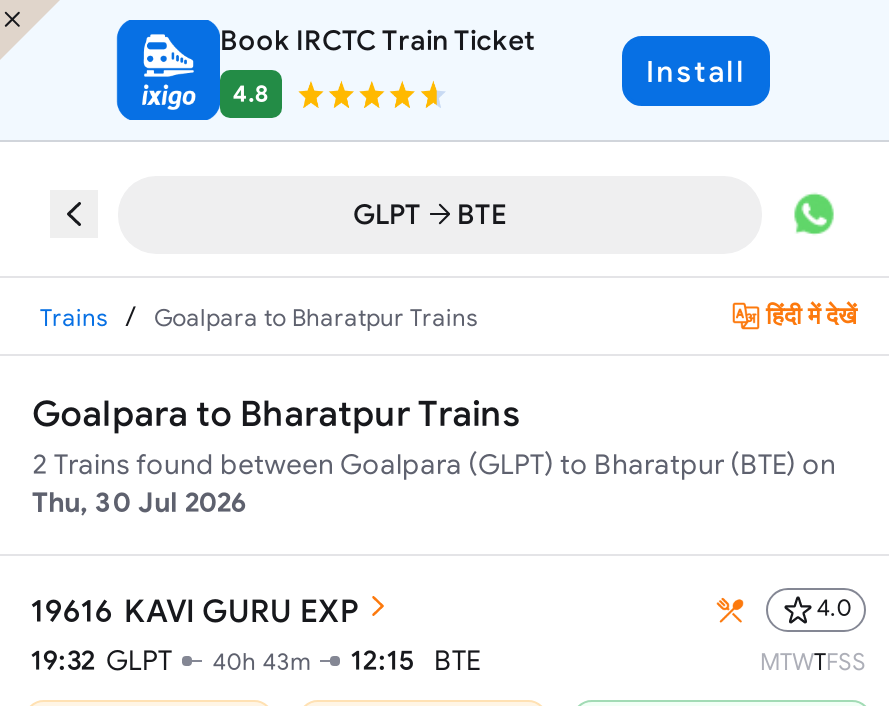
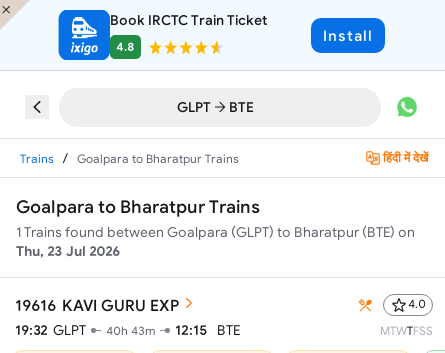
[32,448,836,480] 2 Trains found between Goalpara (GLPT) to Bharatpur (BTE) on -> [16,224,415,240] 1 Trains found between Goalpara (GLPT) to Bharatpur (BTE) on
[32,486,248,518] Thu, 30 Jul 2026 -> [16,243,121,259] Thu, 23 Jul 2026

